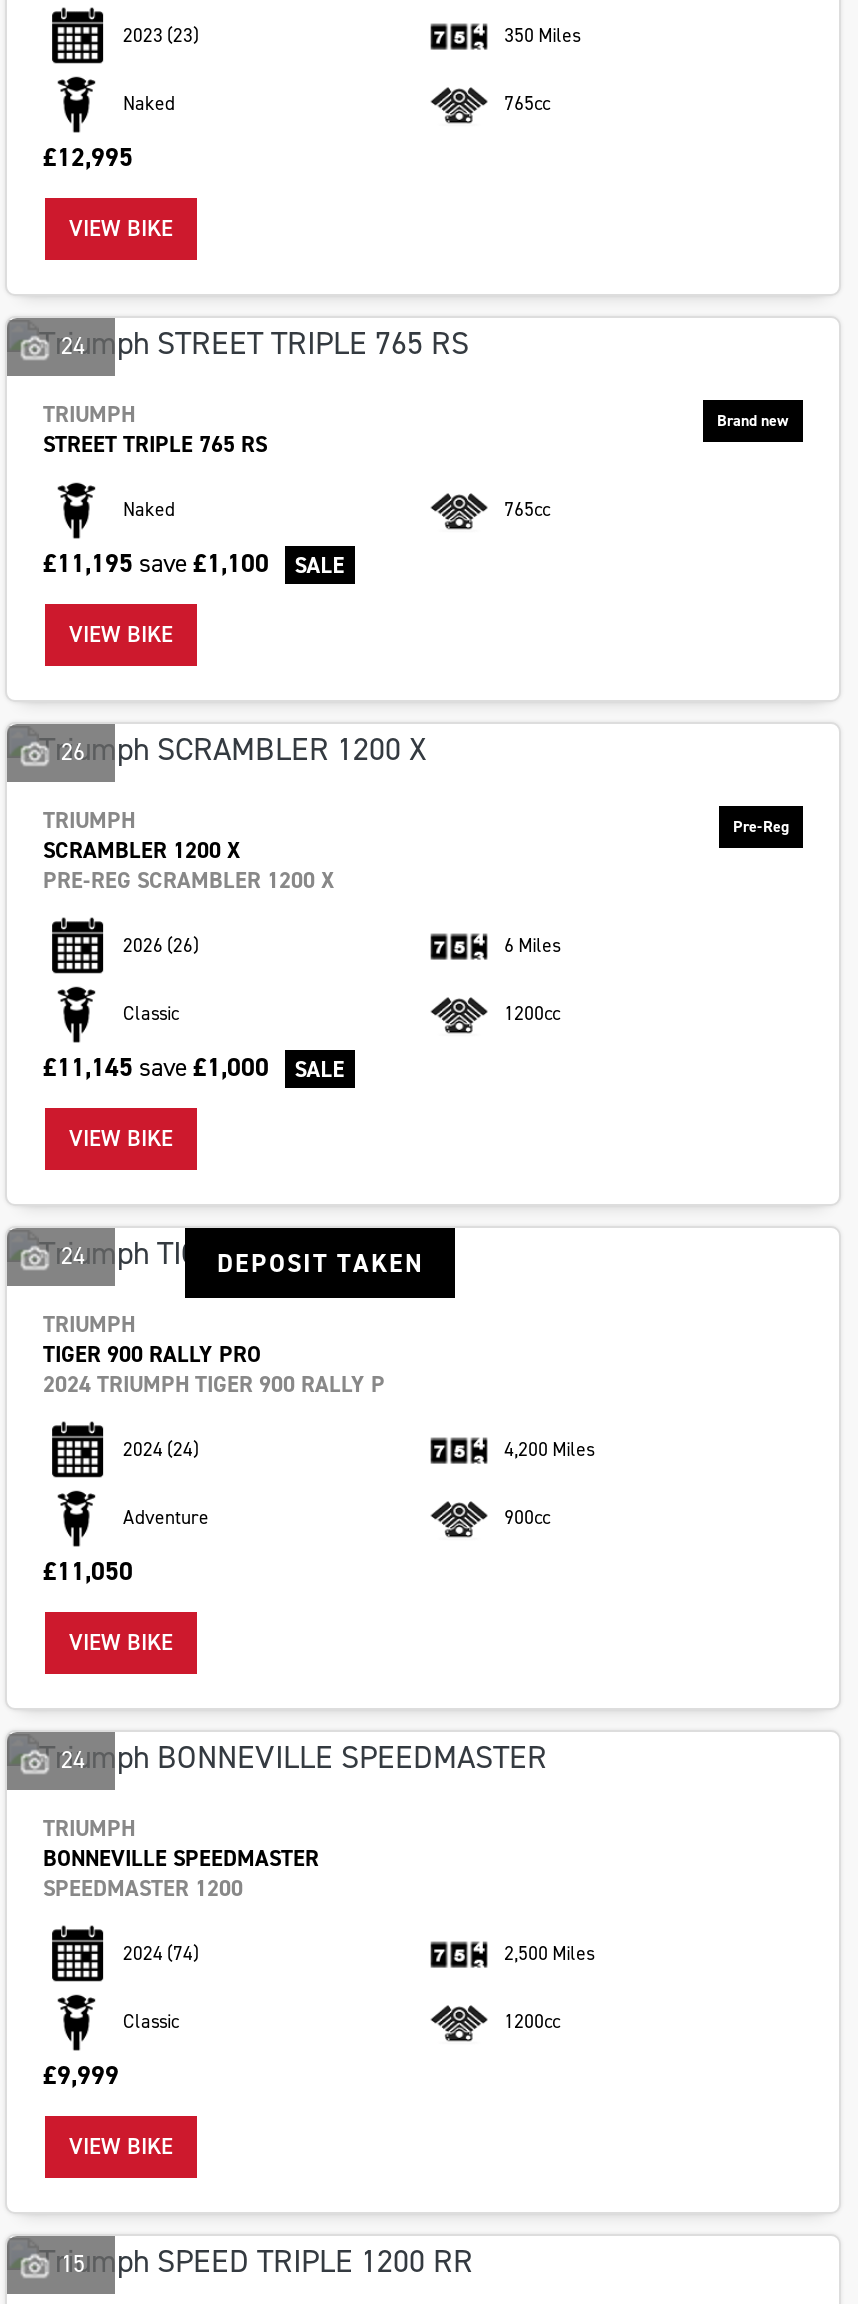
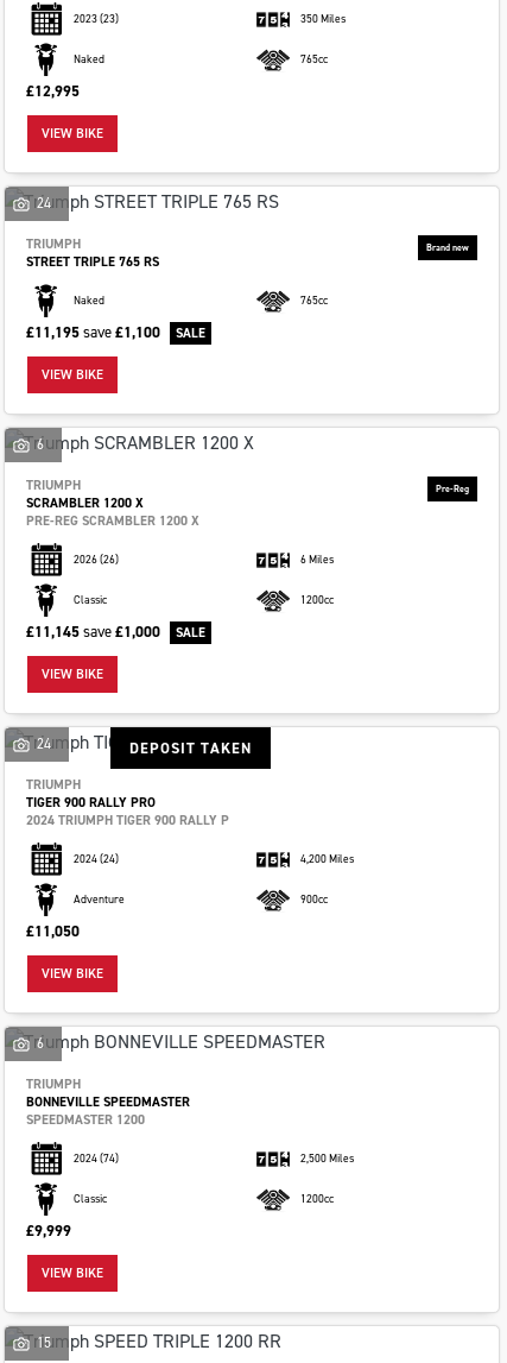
[61,736,85,768] 26 -> [37,435,44,454] 6
[61,1744,85,1776] 24 -> [37,1034,44,1053] 6

